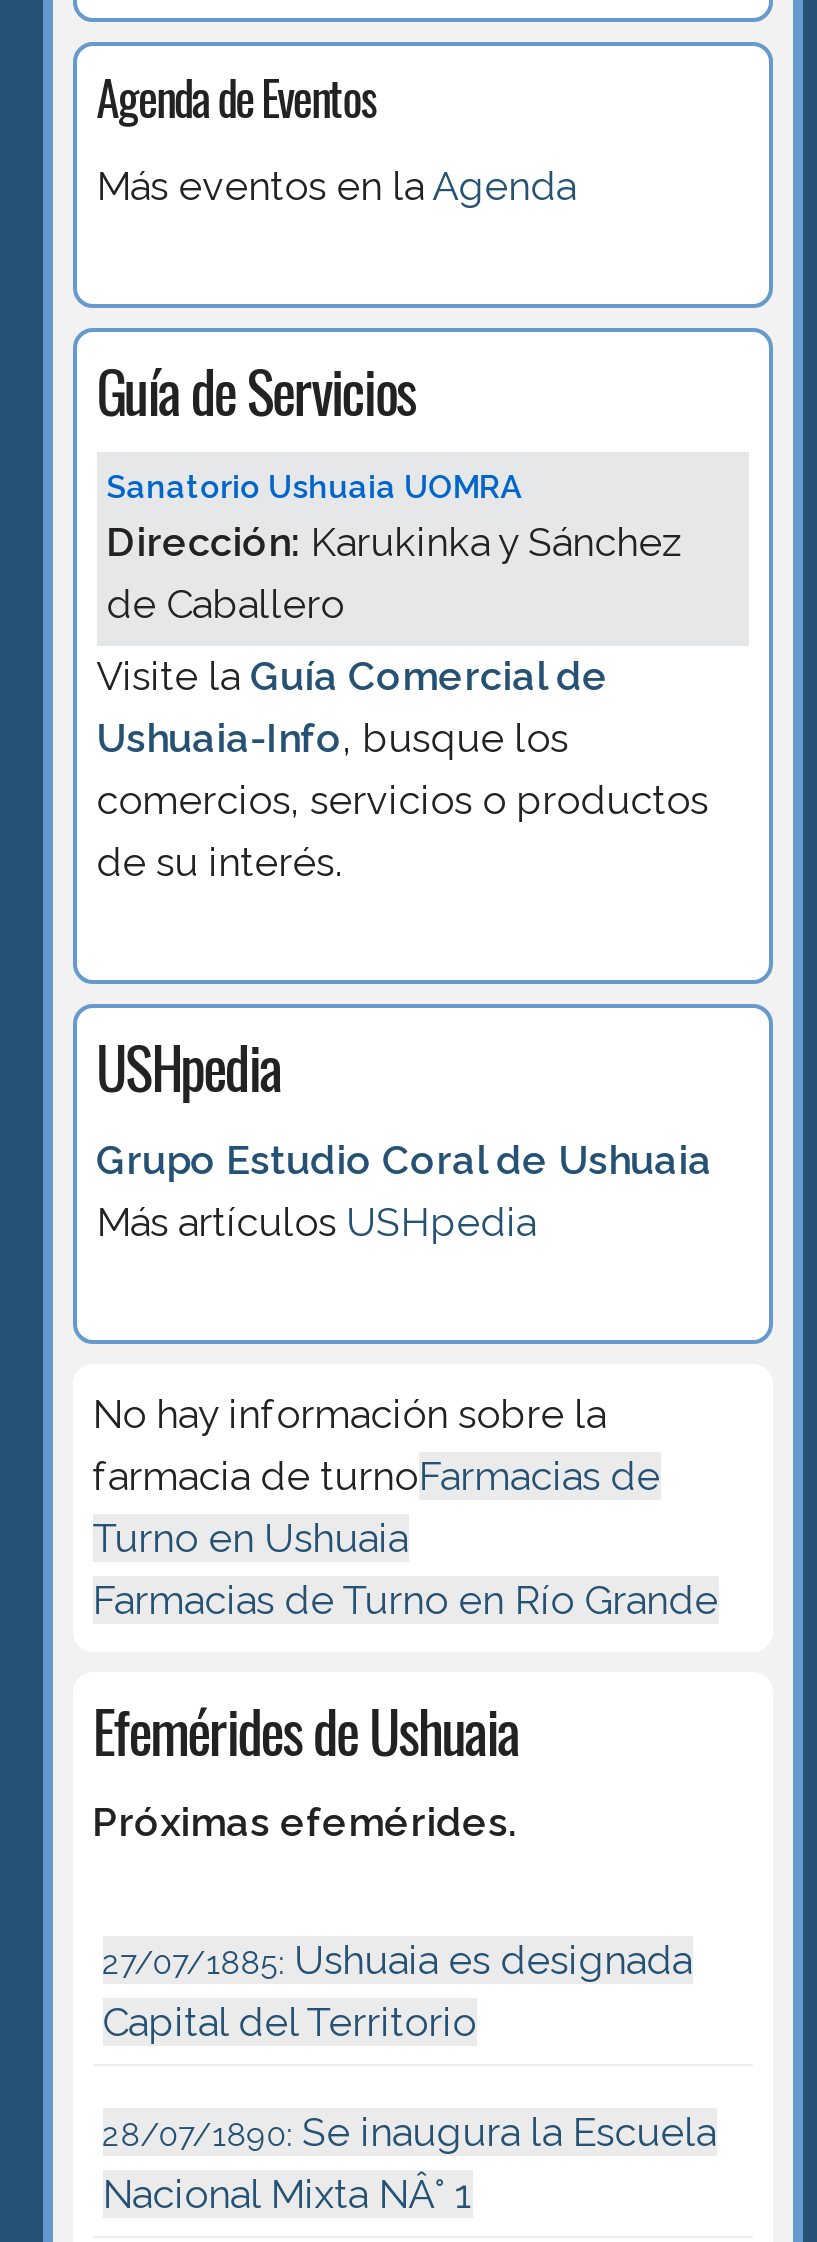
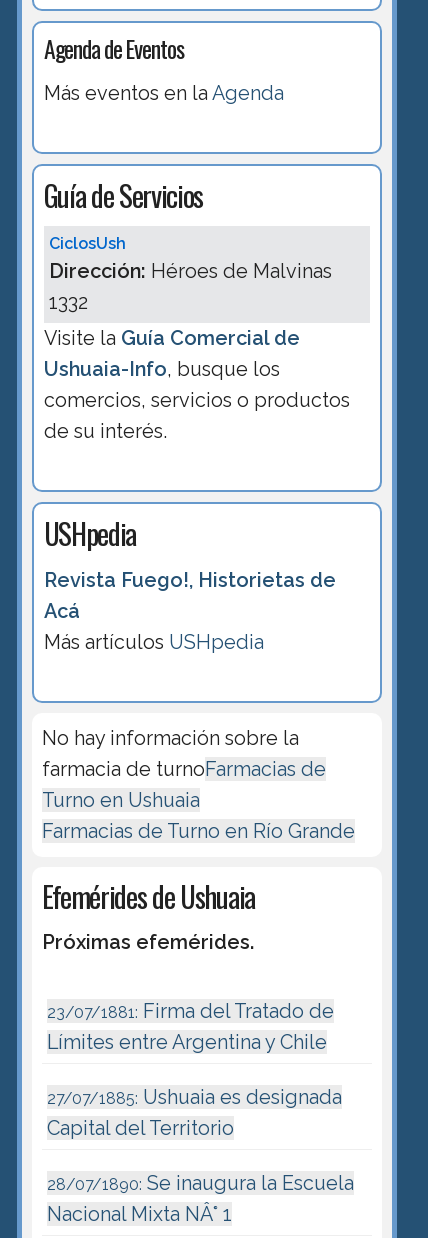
[106,469,682,629] Sanatorio Ushuaia UOMRA | Dirección: Karukinka y Sánchez | de Caballero -> [49,234,332,314] CiclosUsh | Dirección: Héroes de Malvinas | 1332
[96,1135,712,1183] Grupo Estudio Coral de Ushuaia -> [44,568,336,623] Revista Fuego!, Historietas de | Acá
none -> [47,999,334,1054] 23/07/1881: Firma del Tratado de | Límites entre Argentina y Chile

